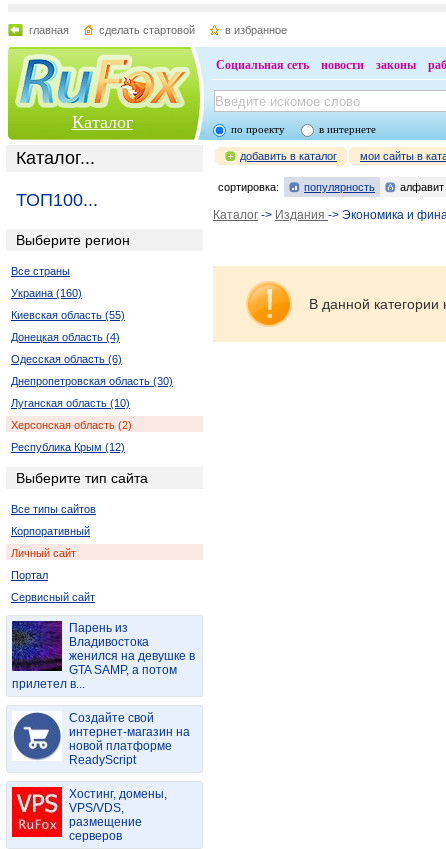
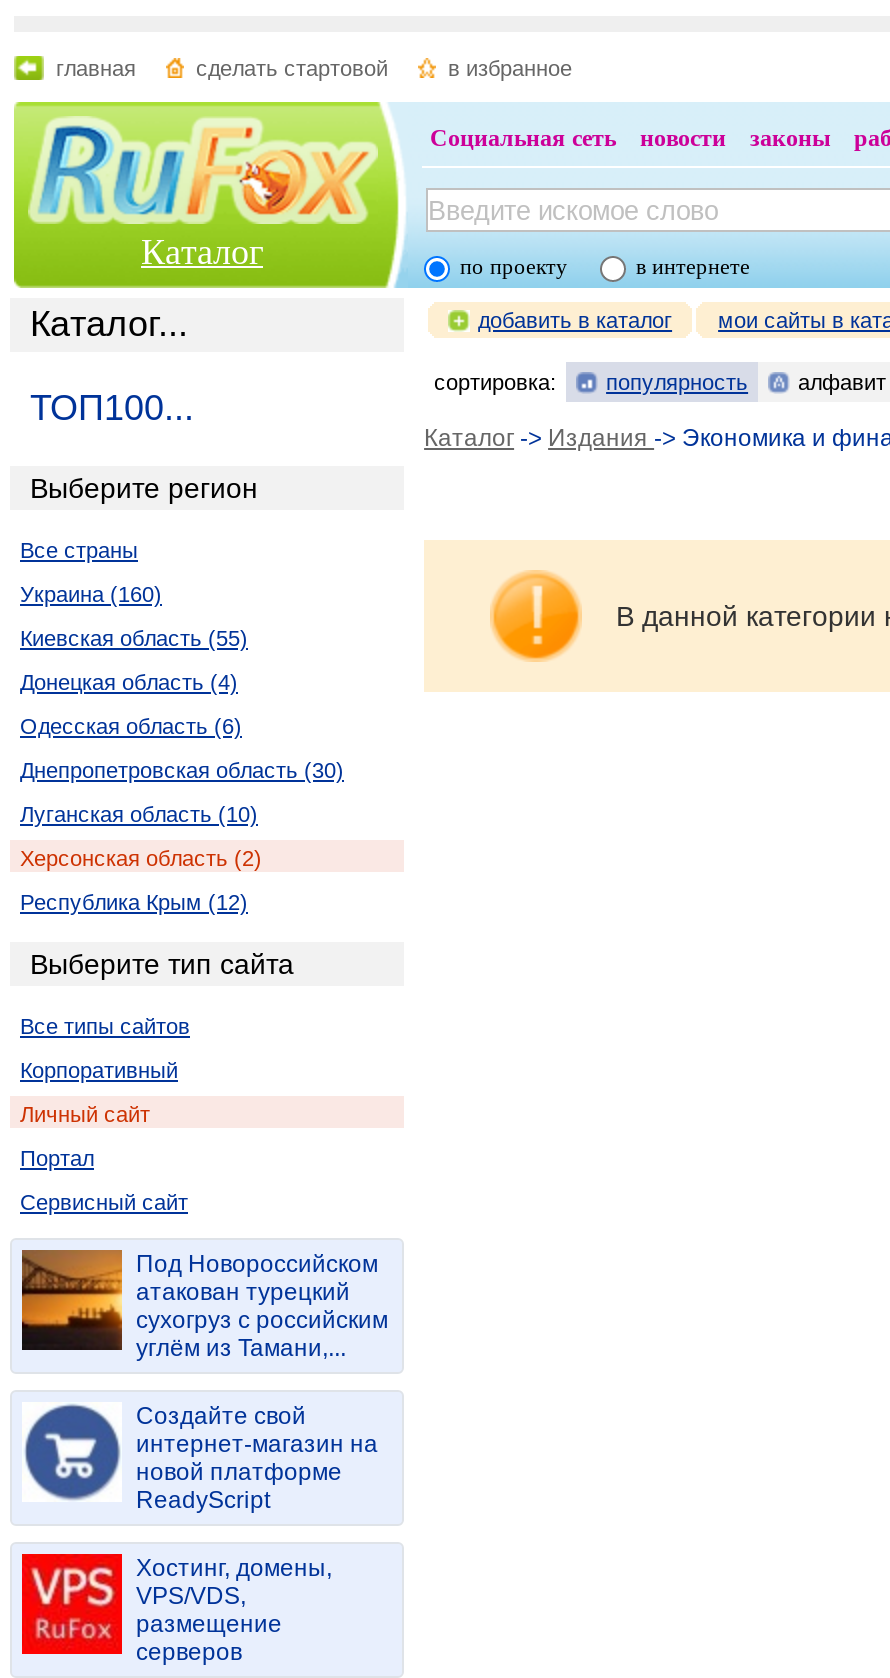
[11,620,195,691] [image] | Парень из | Владивостока | женился на девушке в | GTA SAMP, а потом | прилетел в... -> [20,1248,388,1362] [image] | Под Новороссийском | атакован турецкий | сухогруз с российским | углём из Тамани,...

